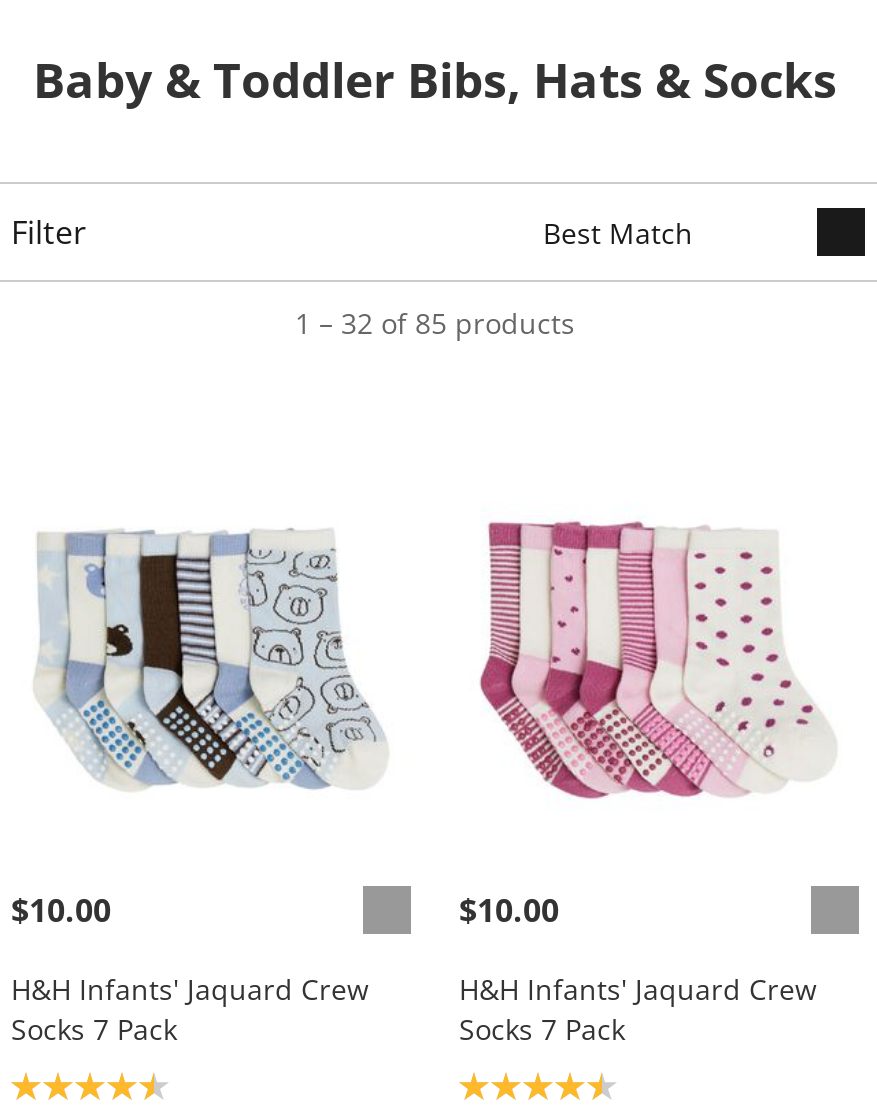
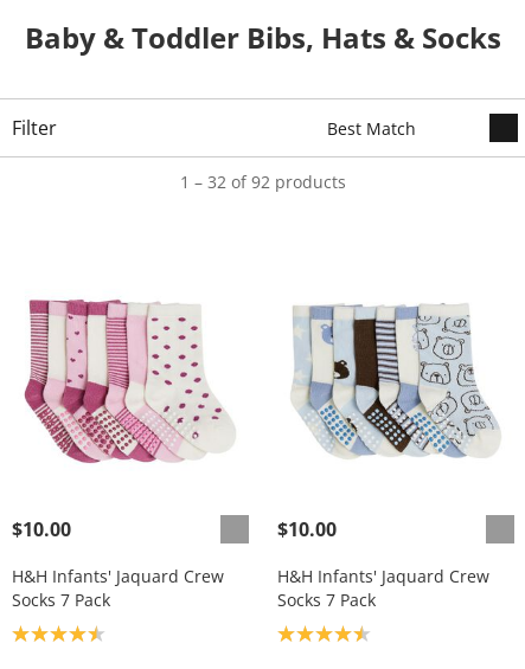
[295,304,575,342] 1 – 32 of 85 products -> [180,171,346,193] 1 – 32 of 92 products
[33,522,379,798] [image] -> [24,298,229,464] [image]
[479,520,825,800] [image] -> [290,300,495,463] [image]

